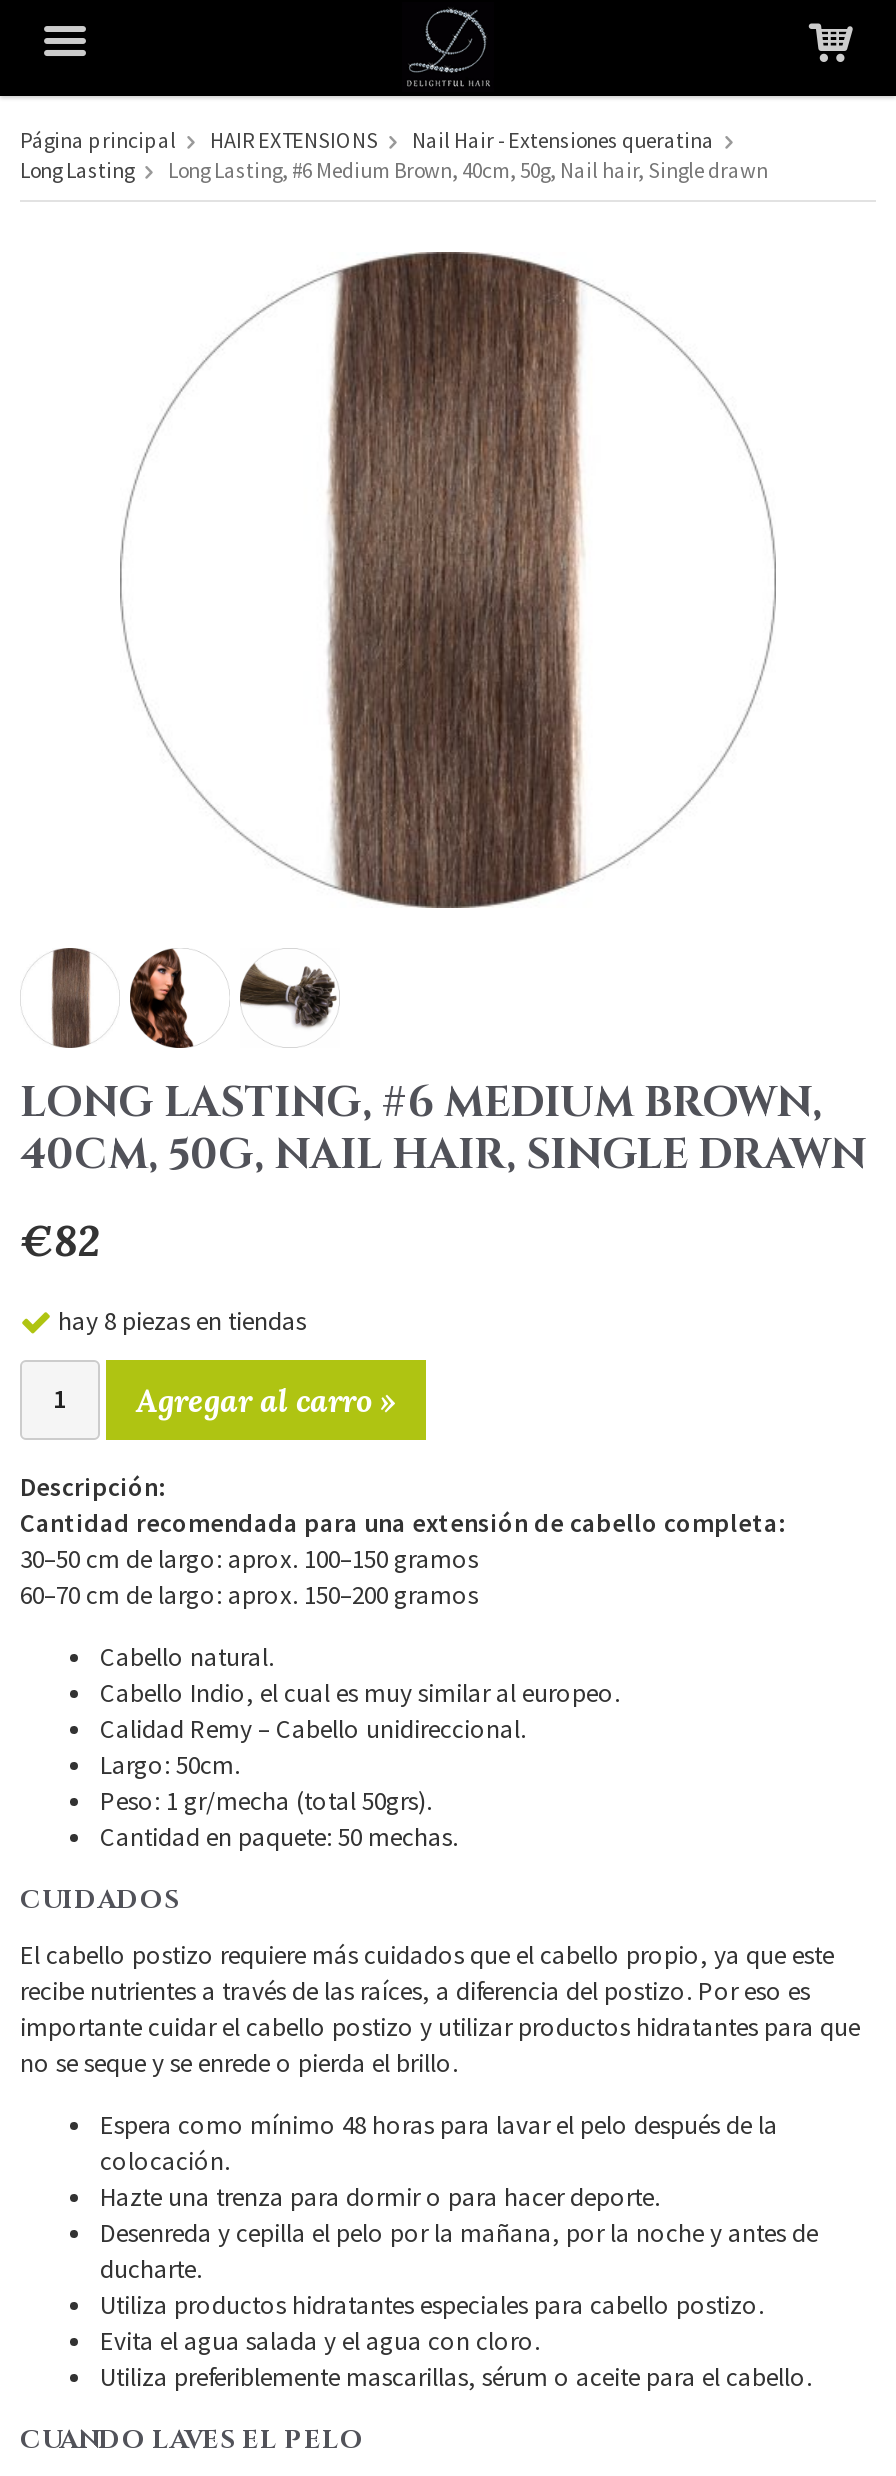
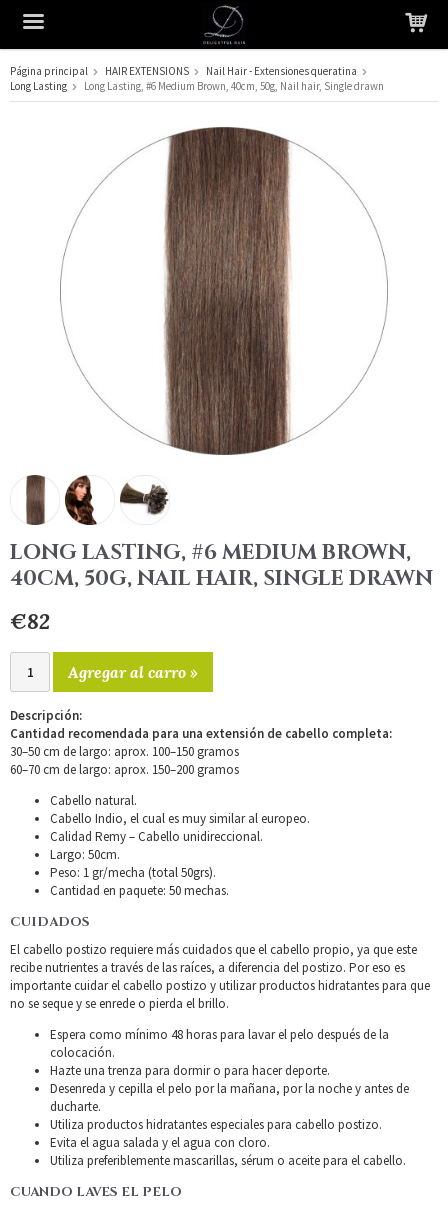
[58,1304,306,1338] hay 8 piezas en tiendas -> none

